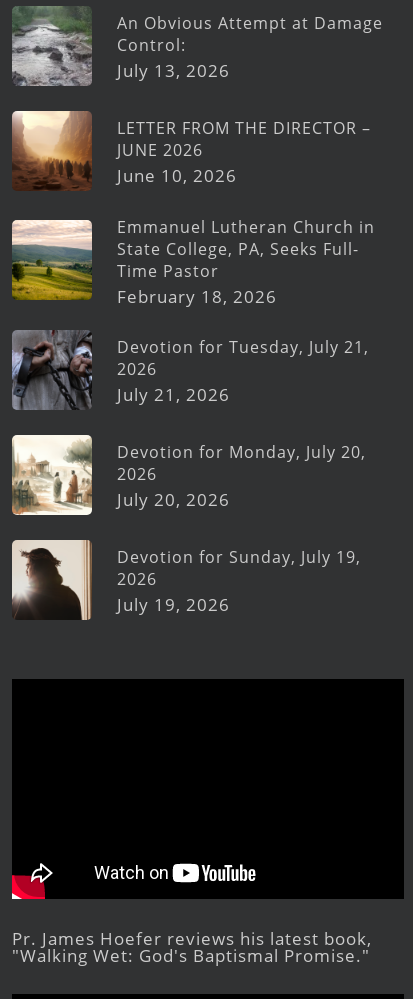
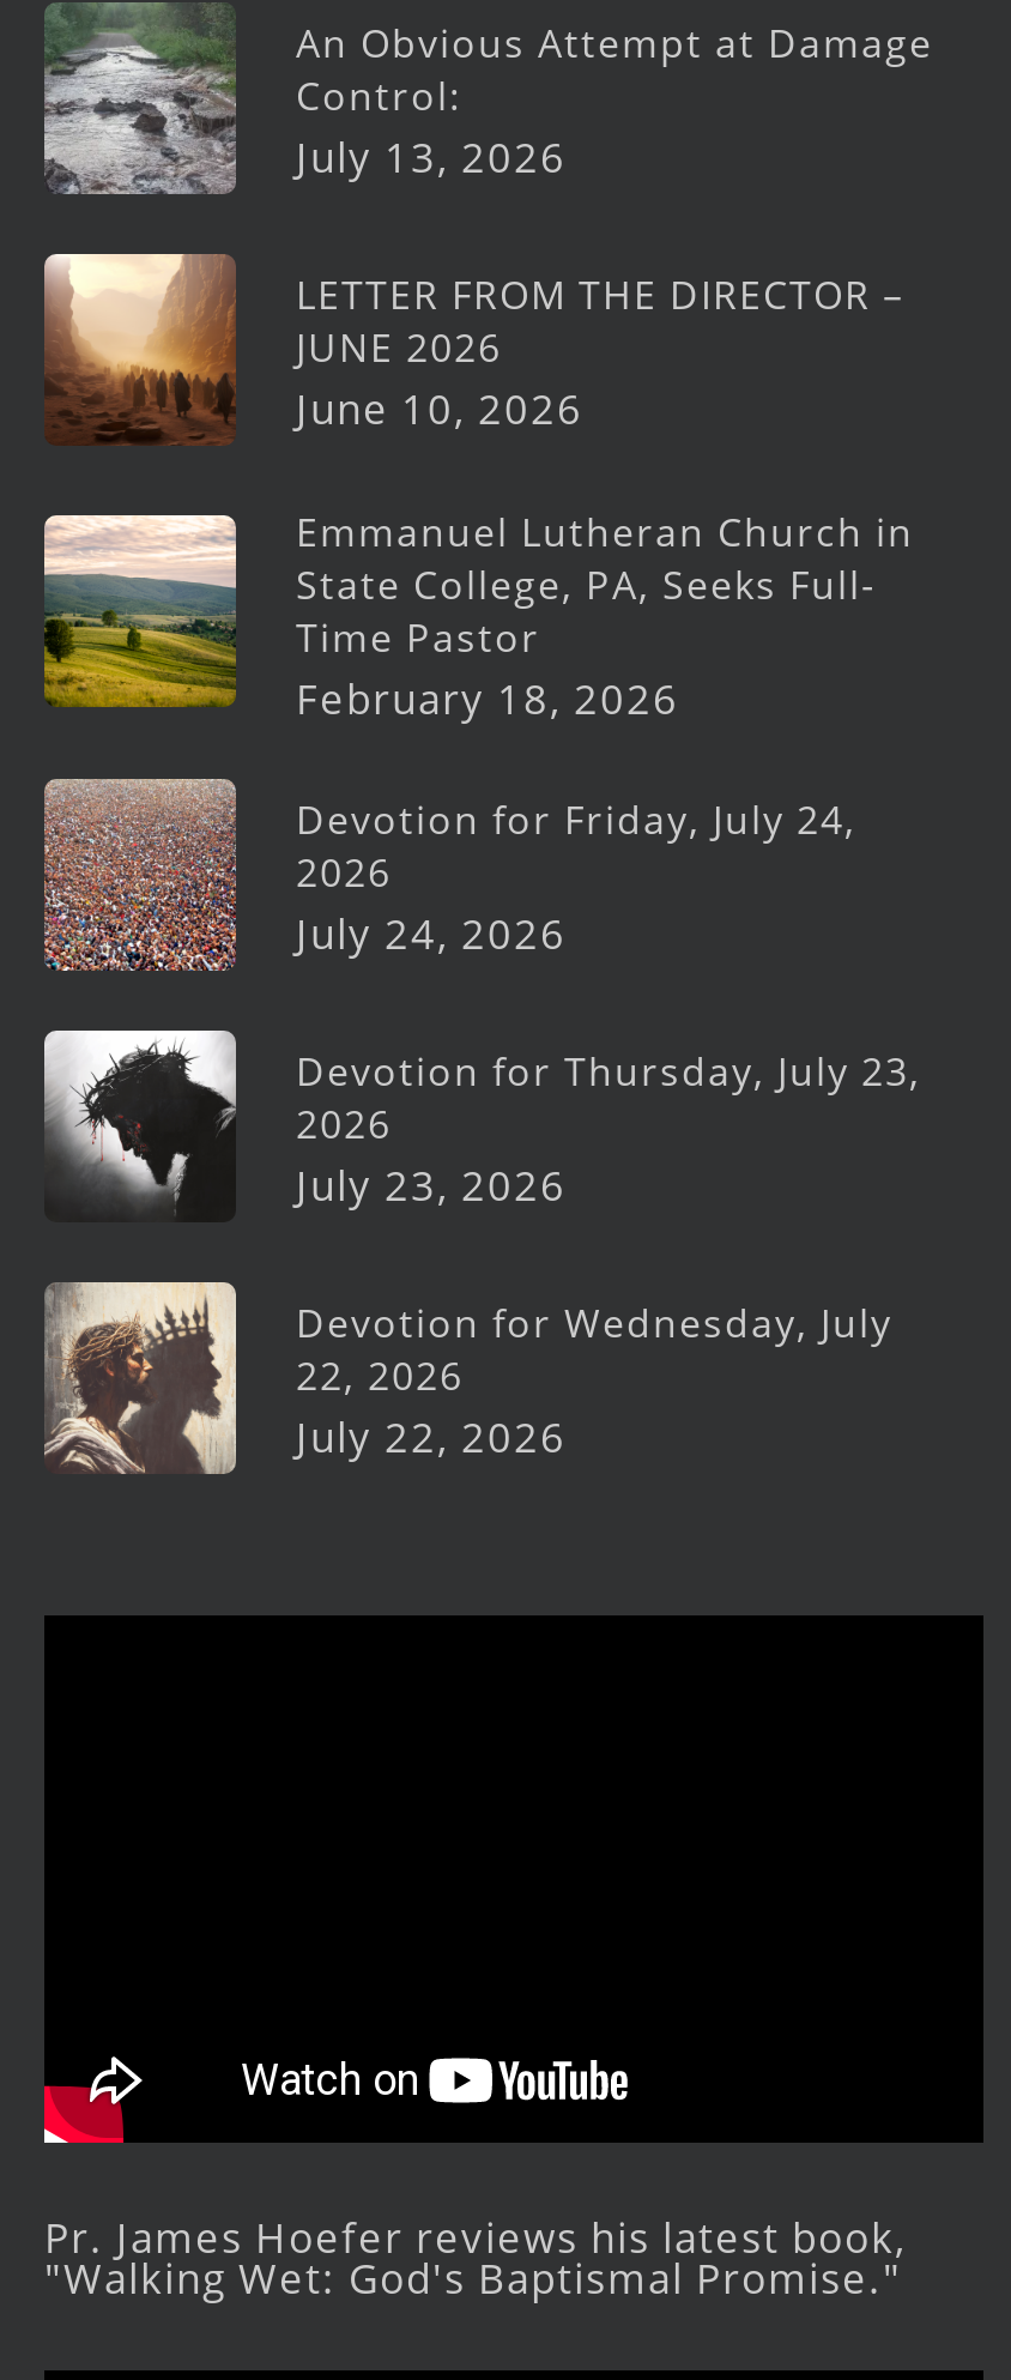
[12,330,369,410] [image] | Devotion for Tuesday, July 21, -> [44,777,856,973] [image] | Devotion for Friday, July 24,
[117,383,230,406] July 21, 2026 -> [296,907,567,962] July 24, 2026
[11,437,366,516] [image] | Devotion for Monday, July 20, -> [44,1033,921,1222] [image] | Devotion for Thursday, July 23,
[117,488,230,511] July 20, 2026 -> [296,1159,567,1214] July 23, 2026
[11,540,361,620] [image] | Devotion for Sunday, July 19, | 2026 | July 19, 2026 -> [44,1282,892,1476] [image] | Devotion for Wednesday, July | 22, 2026 | July 22, 2026

